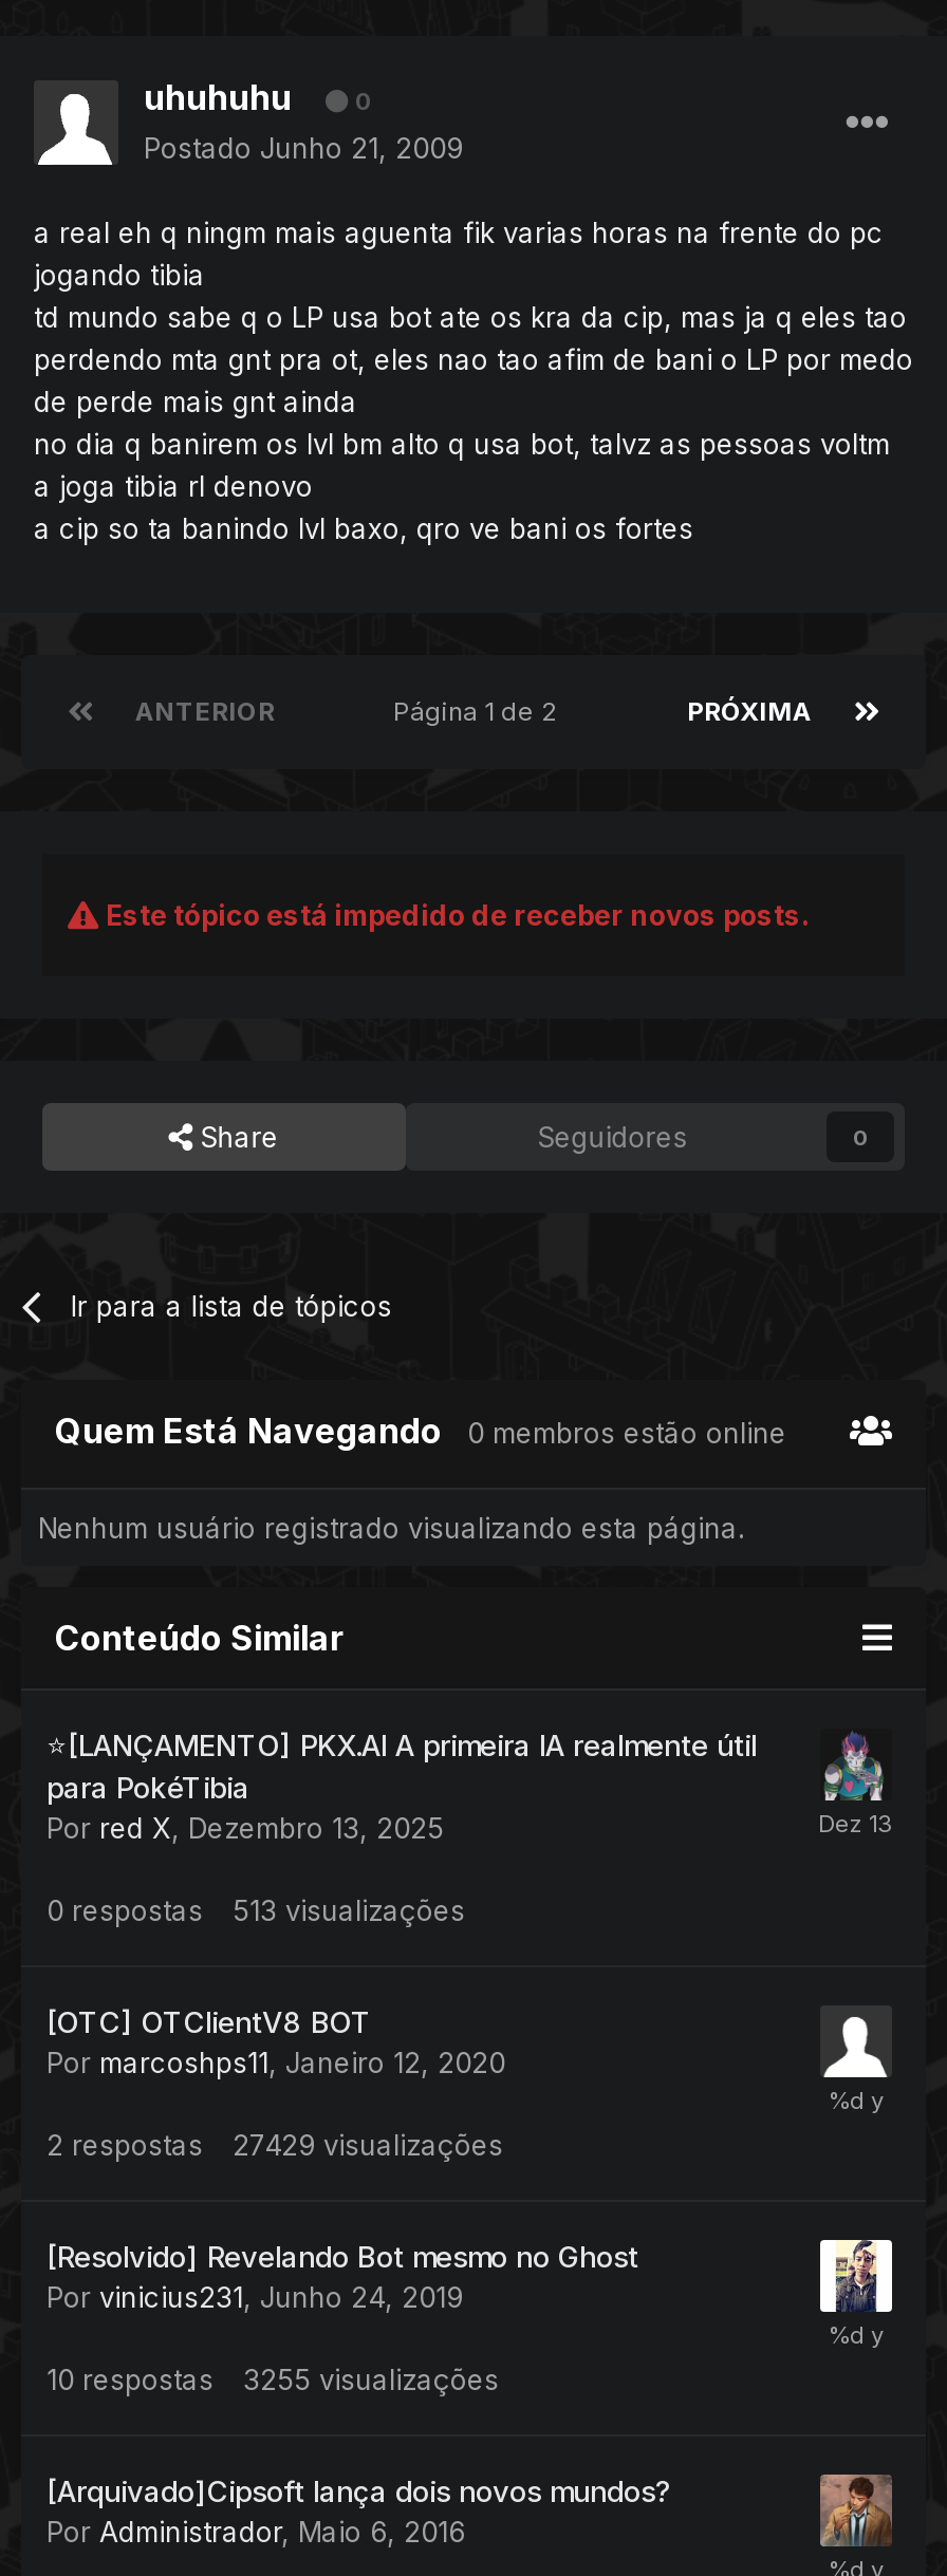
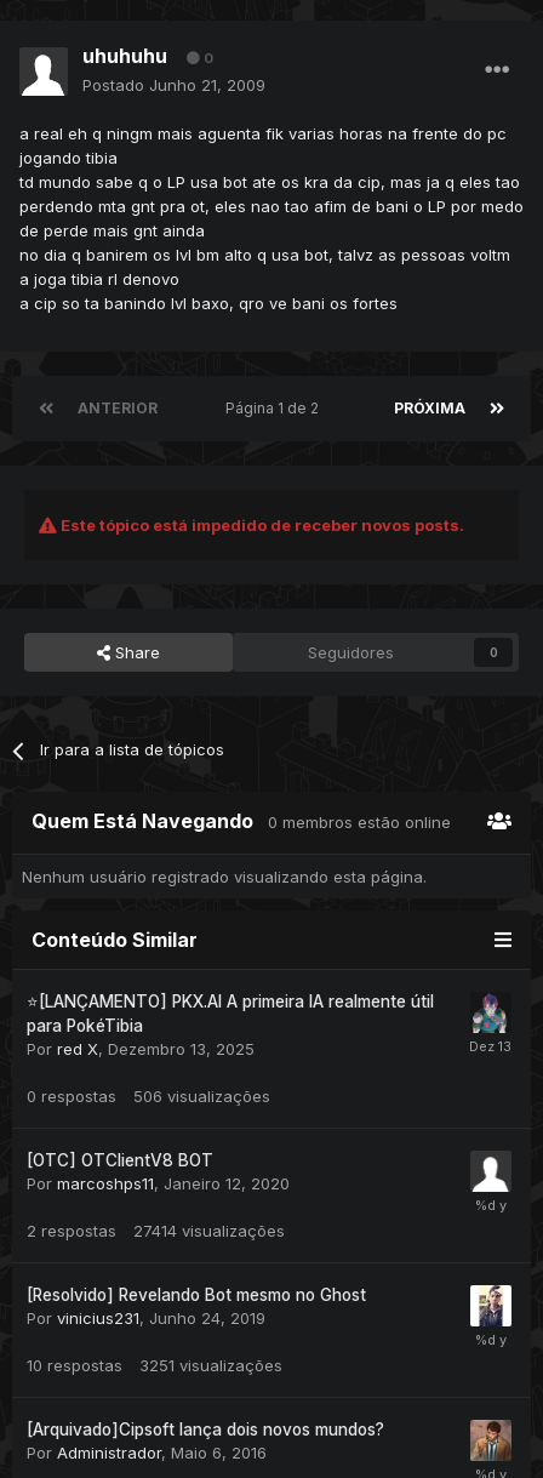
[233,1894,465,1927] 513 visualizações -> [133,1086,270,1106] 506 visualizações
[233,2128,503,2162] 27429 visualizações -> [133,1221,285,1240] 27414 visualizações
[243,2363,499,2397] 3255 visualizações -> [139,1356,282,1375] 3251 visualizações

